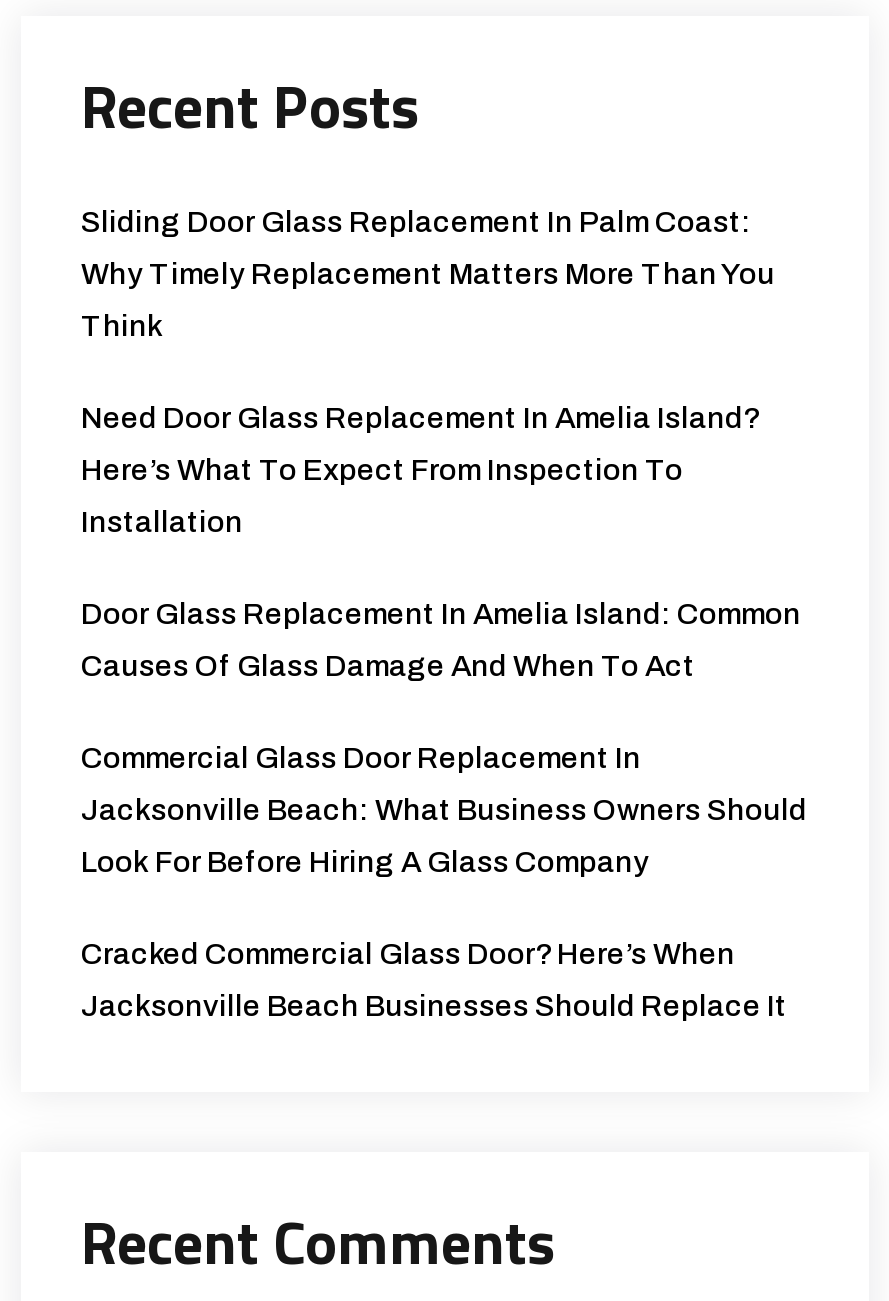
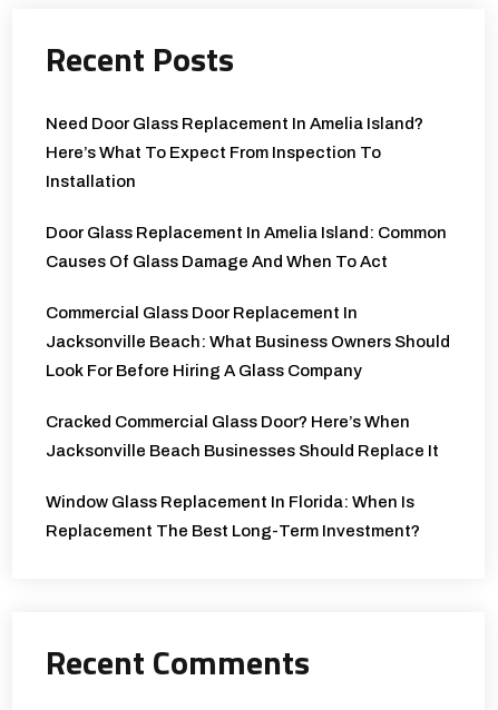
[81,207,775,343] Sliding Door Glass Replacement In Palm Coast: | Why Timely Replacement Matters More Than You | Think -> none
moved [81,403,807,1023] -> [46,115,450,460]: Need Door Glass Replacement In Amelia Island? | Here’s What To Expect From Inspection To | Installation | ... | Cracked Commercial Glass Door? Here’s When | Jacksonville Beach Businesses Should Replace It
none -> [46,493,420,540] Window Glass Replacement In Florida: When Is | Replacement The Best Long-Term Investment?

